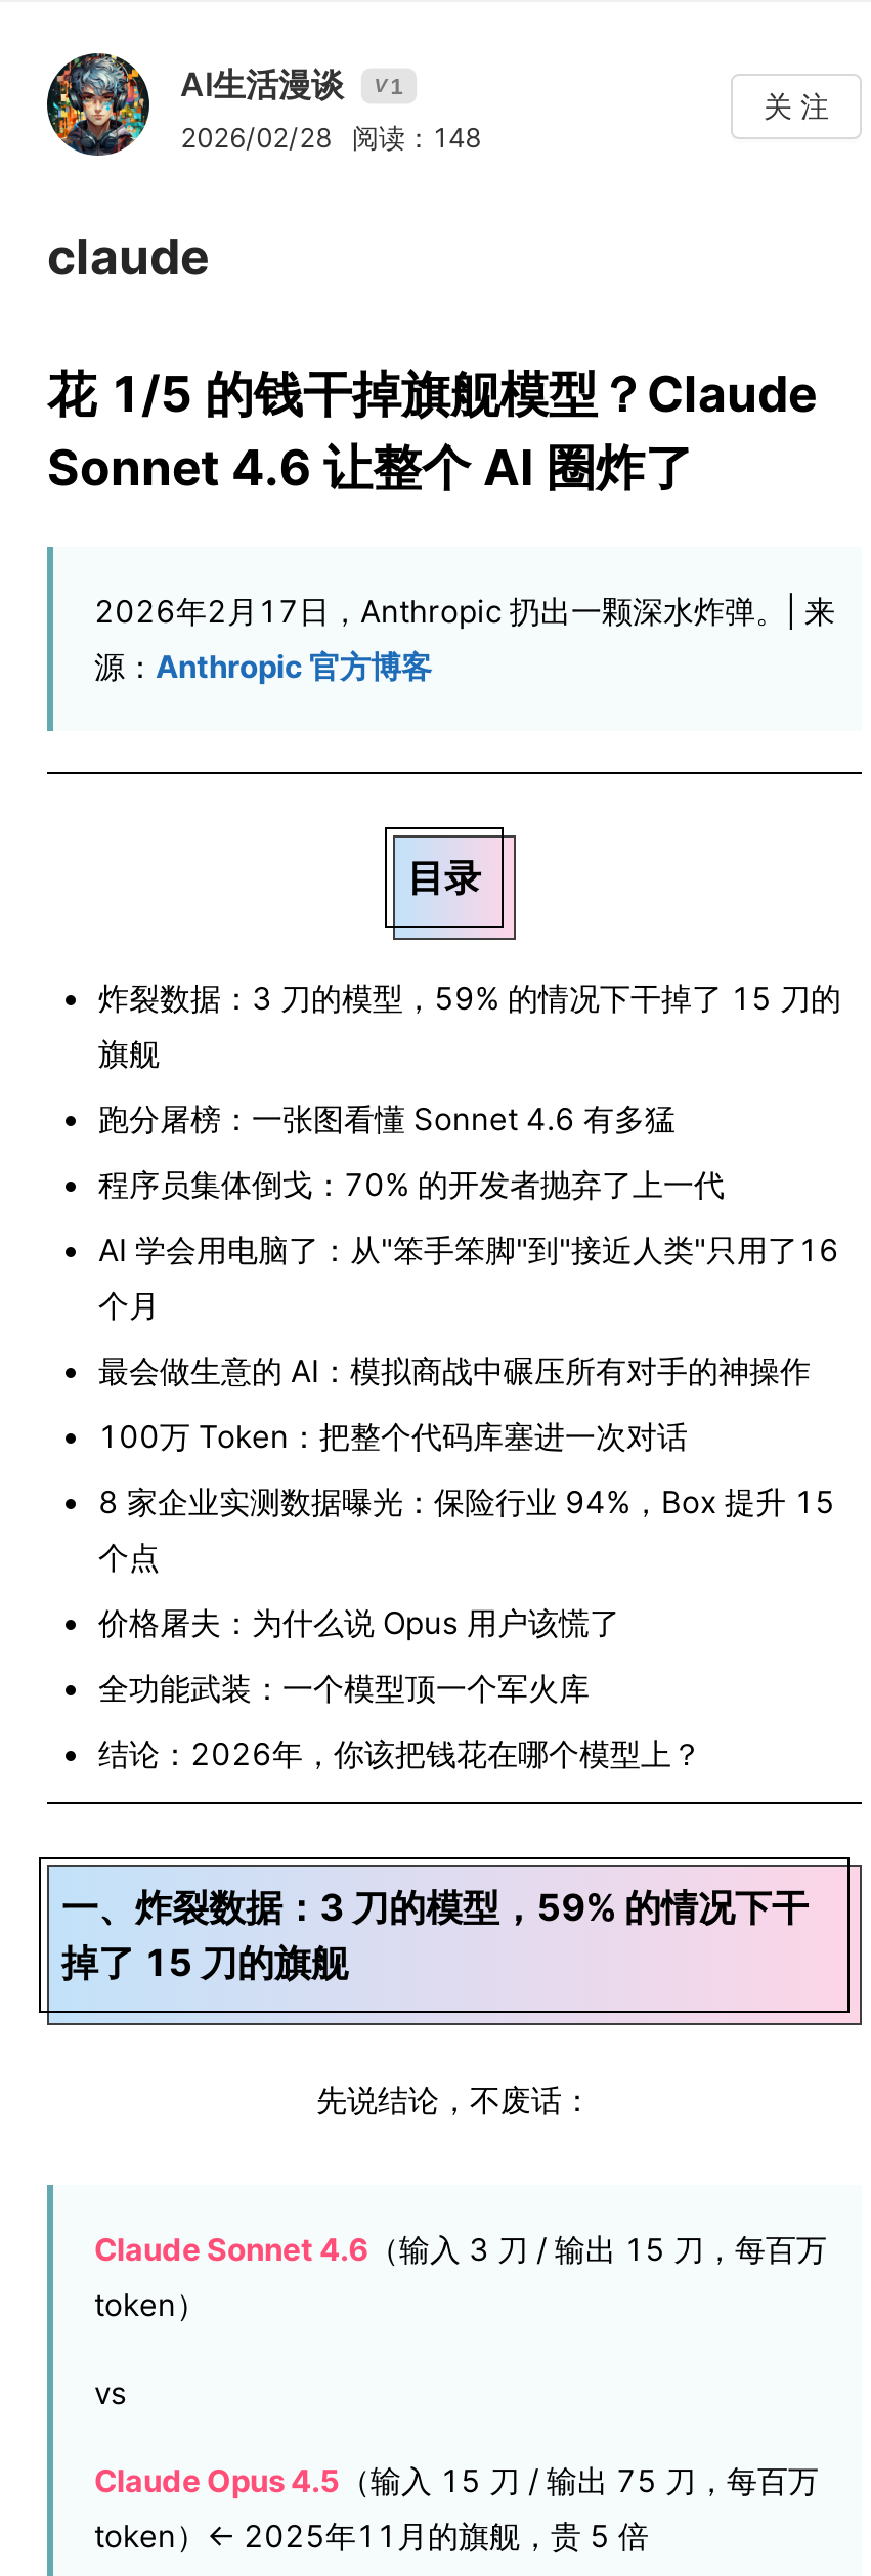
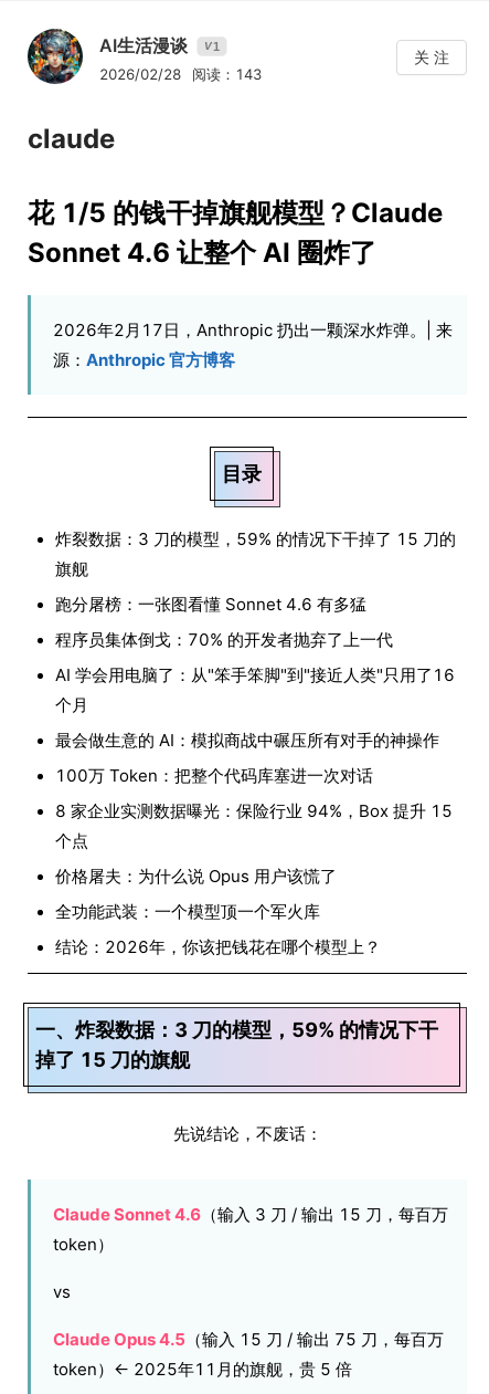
[180,121,481,154] 2026/02/28 阅读：148 -> [99,65,262,83] 2026/02/28 阅读：143

